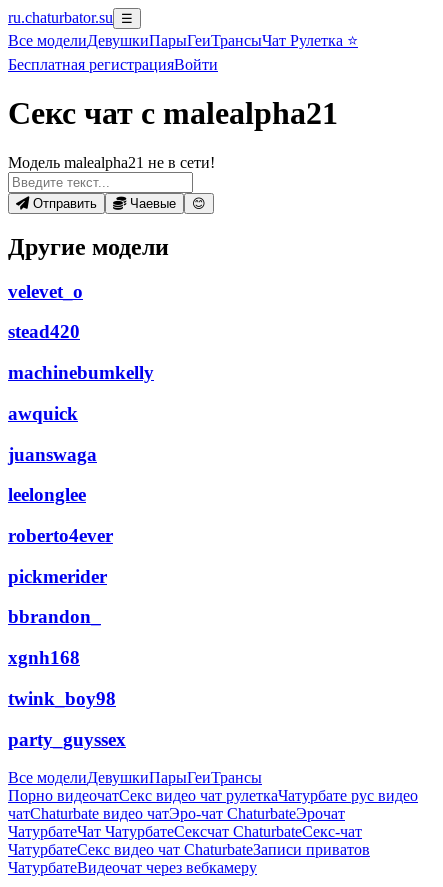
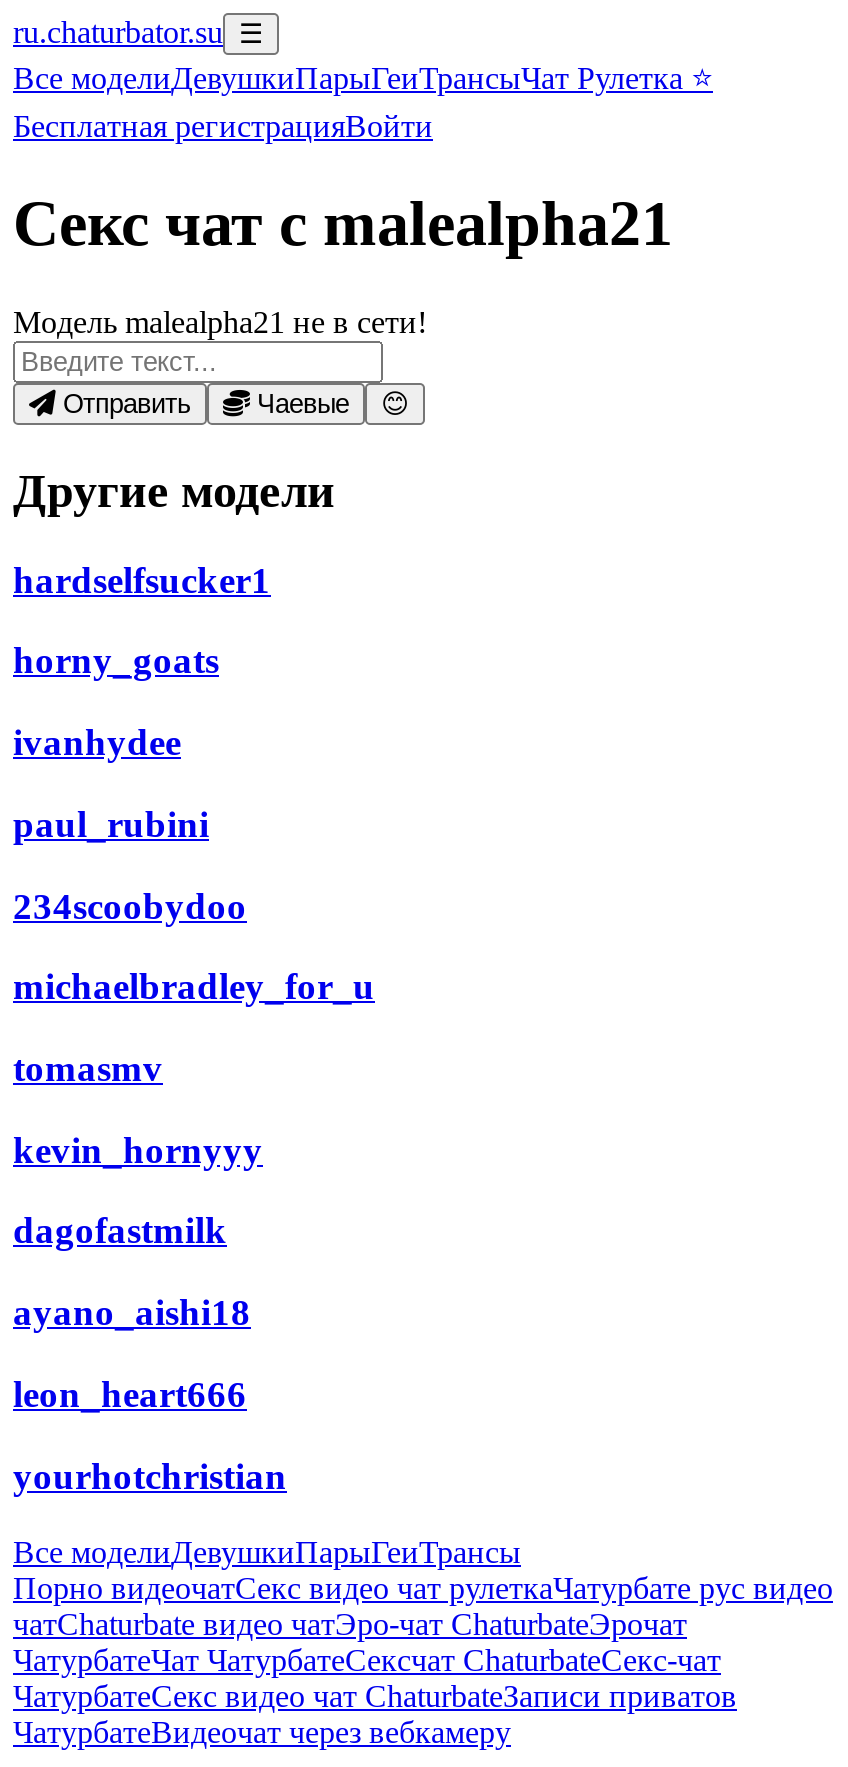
[8,281,83,302] velevet_o -> [13,558,271,600] hardselfsucker1
[8,321,80,342] stead420 -> [13,640,219,682] horny_goats
[8,362,154,383] machinebumkelly -> [13,721,181,763] ivanhydee
[8,403,78,424] awquick -> [13,803,209,845] paul_rubini
[8,444,97,465] juanswaga -> [13,884,247,926] 234scoobydoo
[8,484,86,505] leelonglee -> [13,966,375,1008] michaelbradley_for_u
[8,525,113,546] roberto4ever -> [13,1047,163,1089] tomasmv
[8,566,107,587] pickmerider -> [13,1128,263,1170] kevin_hornyyy
[8,606,101,627] bbrandon_ -> [13,1210,227,1252] dagofastmilk
[8,647,80,668] xgnh168 -> [13,1291,251,1333] ayano_aishi18
[8,688,116,709] twink_boy98 -> [13,1373,247,1415] leon_heart666
[8,729,126,750] party_guyssex -> [13,1454,287,1496] yourhotchristian

